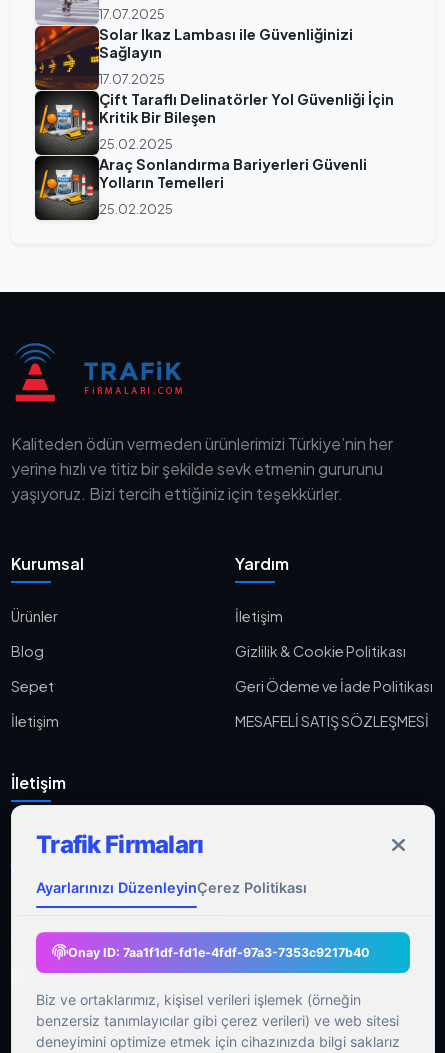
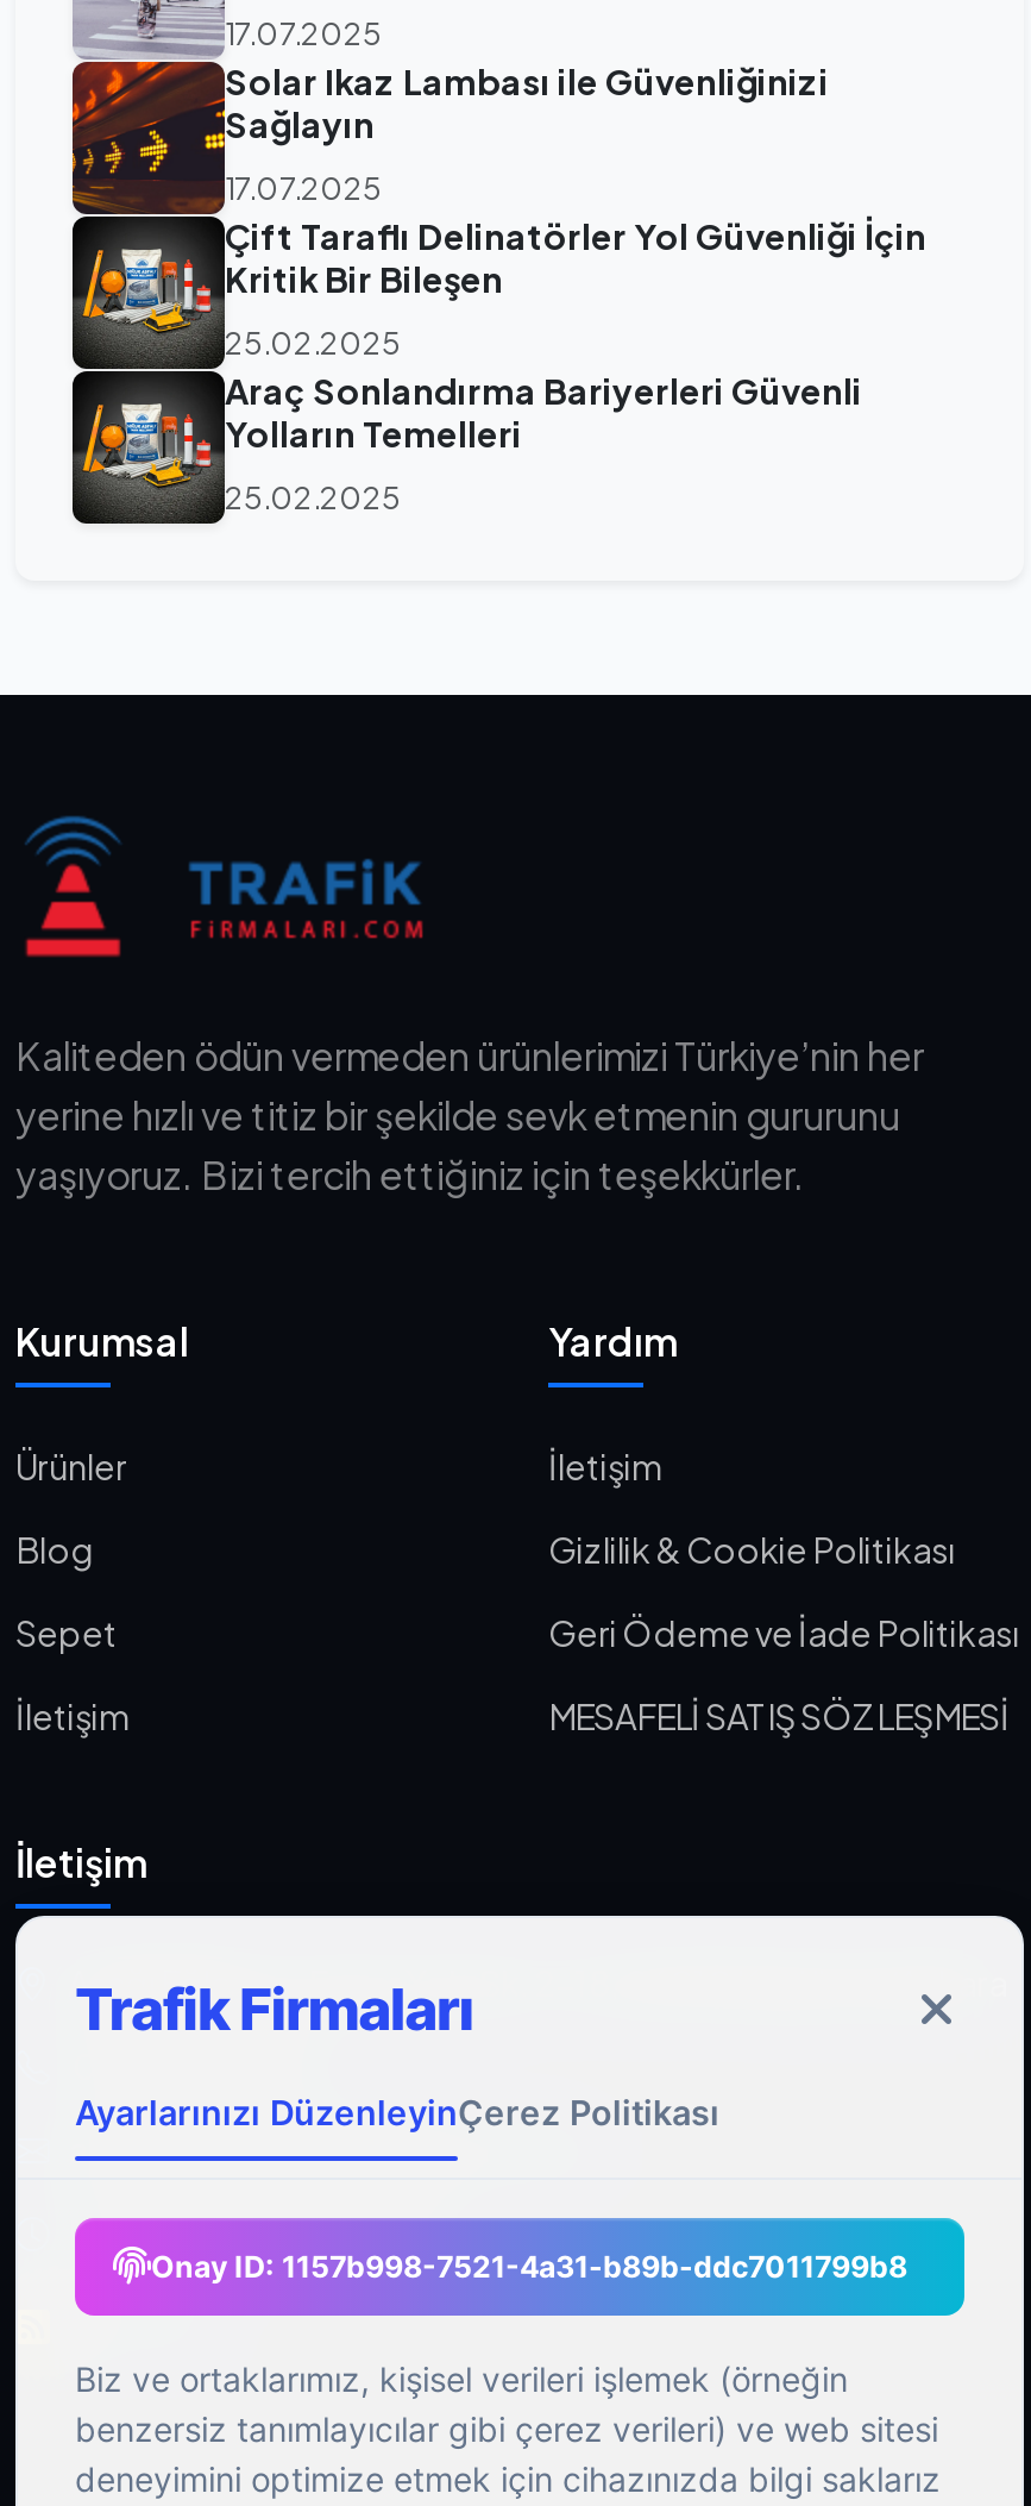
[68,945,370,960] Onay ID: 7aa1f1df-fd1e-4fdf-97a3-7353c9217b40 -> [151,2249,907,2285] Onay ID: 1157b998-7521-4a31-b89b-ddc7011799b8

